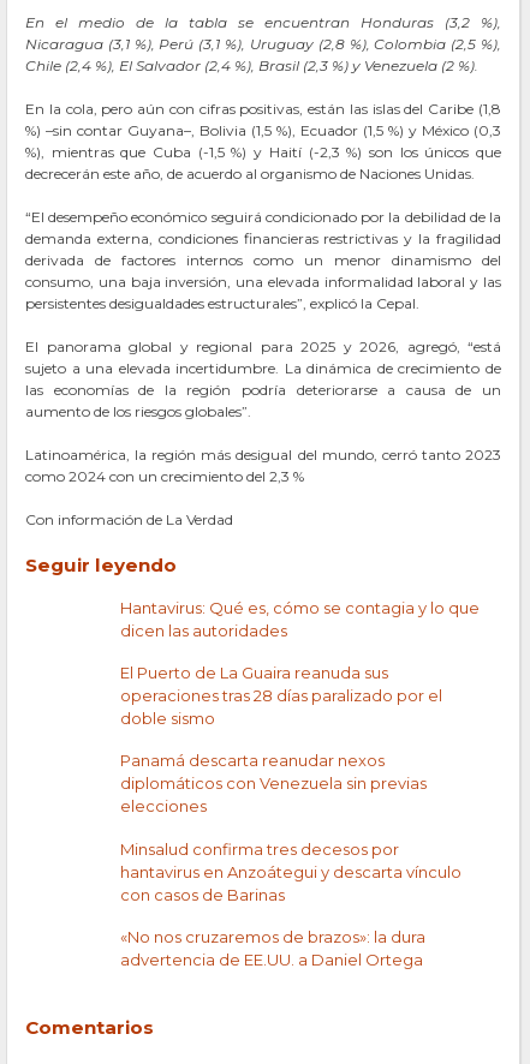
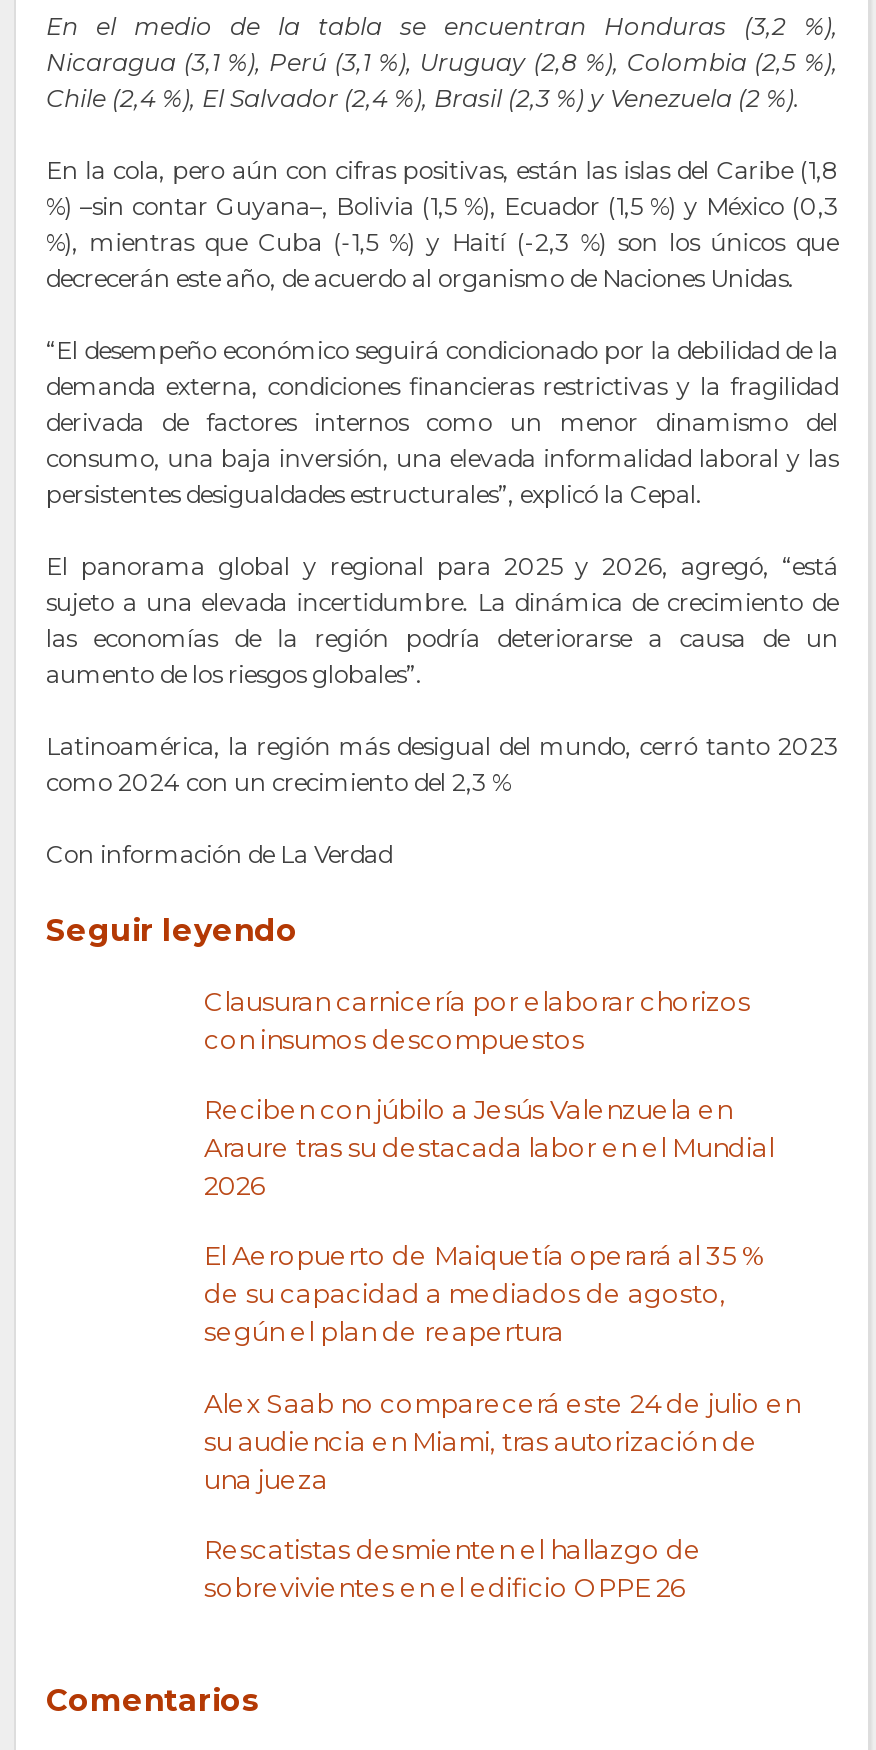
[120,598,480,640] Hantavirus: Qué es, cómo se contagia y lo que | dicen las autoridades -> [204,985,750,1055] Clausuran carnicería por elaborar chorizos | con insumos descompuestos
[120,663,442,728] El Puerto de La Guaira reanuda sus | operaciones tras 28 días paralizado por el | doble sismo -> [204,1093,774,1201] Reciben con júbilo a Jesús Valenzuela en | Araure tras su destacada labor en el Mundial | 2026
[120,751,427,816] Panamá descarta reanudar nexos | diplomáticos con Venezuela sin previas | elecciones -> [204,1240,766,1348] El Aeropuerto de Maiquetía operará al 35 % | de su capacidad a mediados de agosto, | según el plan de reapertura
[120,839,461,904] Minsalud confirma tres decesos por | hantavirus en Anzoátegui y descarta vínculo | con casos de Barinas -> [204,1386,800,1494] Alex Saab no comparecerá este 24 de julio en | su audiencia en Miami, tras autorización de | una jueza
[120,927,425,969] «No nos cruzaremos de brazos»: la dura | advertencia de EE.UU. a Daniel Ortega -> [204,1533,702,1603] Rescatistas desmienten el hallazgo de | sobrevivientes en el edificio OPPE 26

